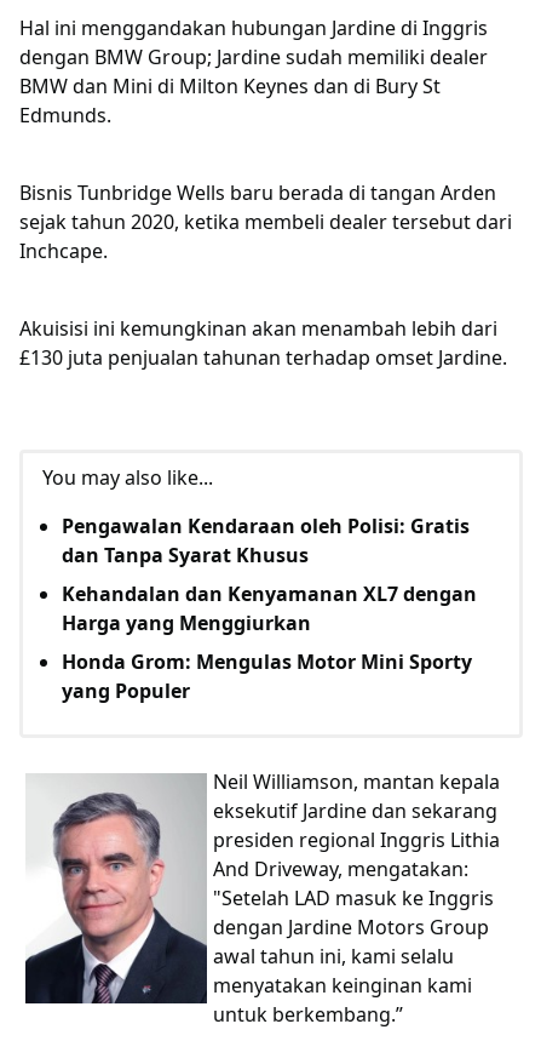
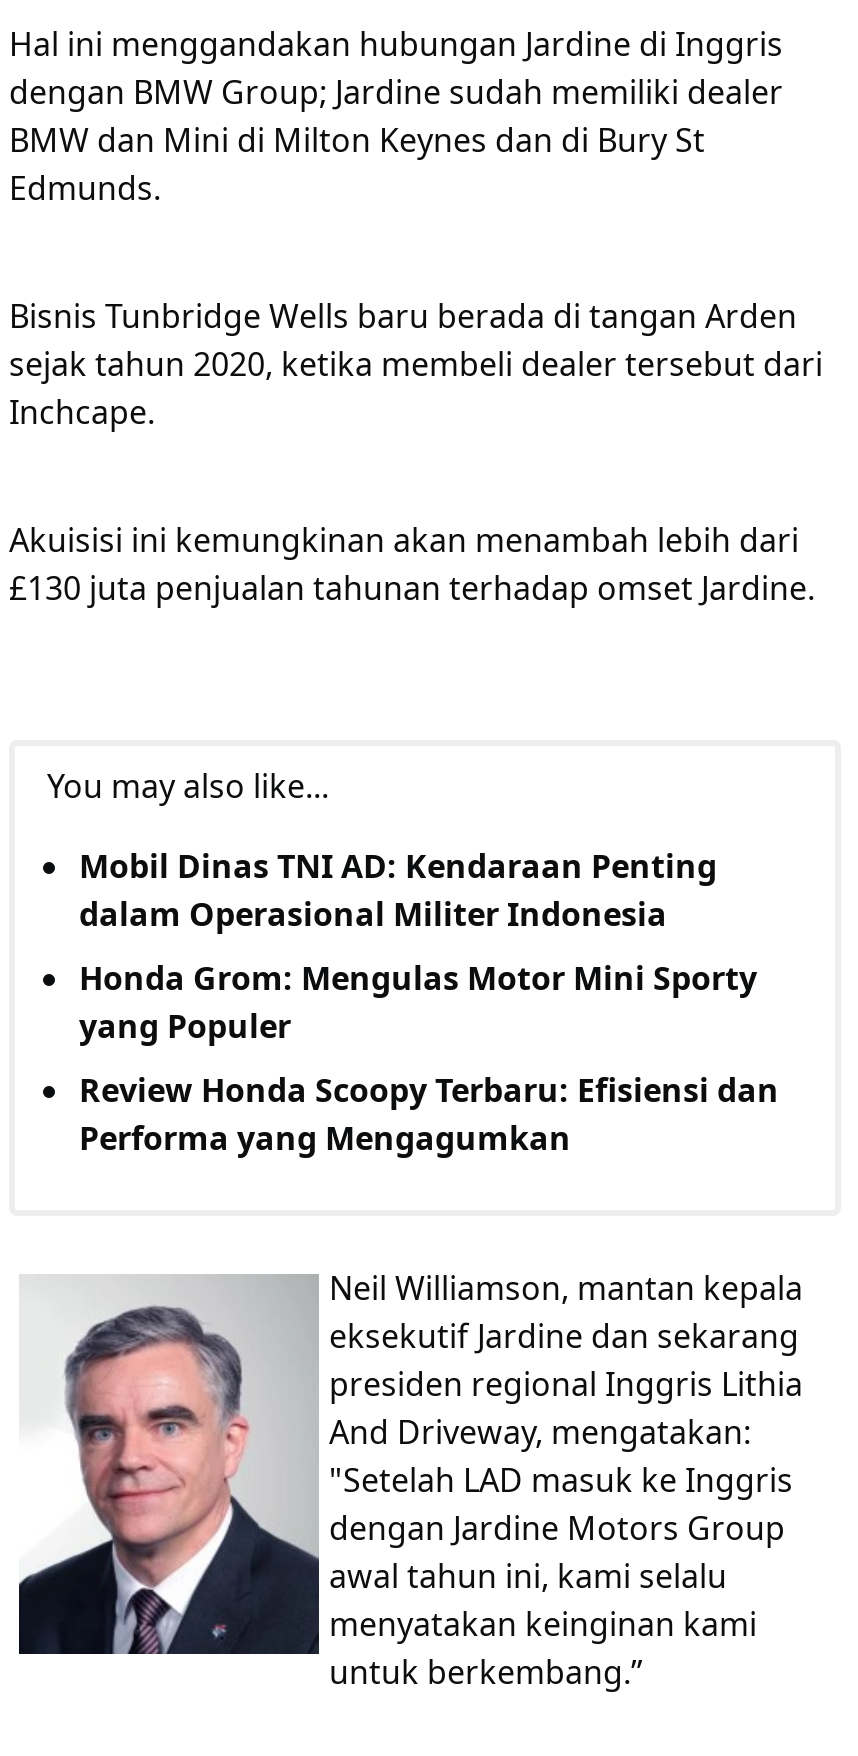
[62,513,477,636] Pengawalan Kendaraan oleh Polisi: Gratis | dan Tanpa Syarat Khusus | Kehandalan dan Kenyamanan XL7 dengan | Harga yang Menggiurkan -> [79,844,717,936] Mobil Dinas TNI AD: Kendaraan Penting | dalam Operasional Militer Indonesia
moved [62,648,472,704] -> [79,956,757,1048]: Honda Grom: Mengulas Motor Mini Sporty | yang Populer
none -> [79,1068,779,1160] Review Honda Scoopy Terbaru: Efisiensi dan | Performa yang Mengagumkan

